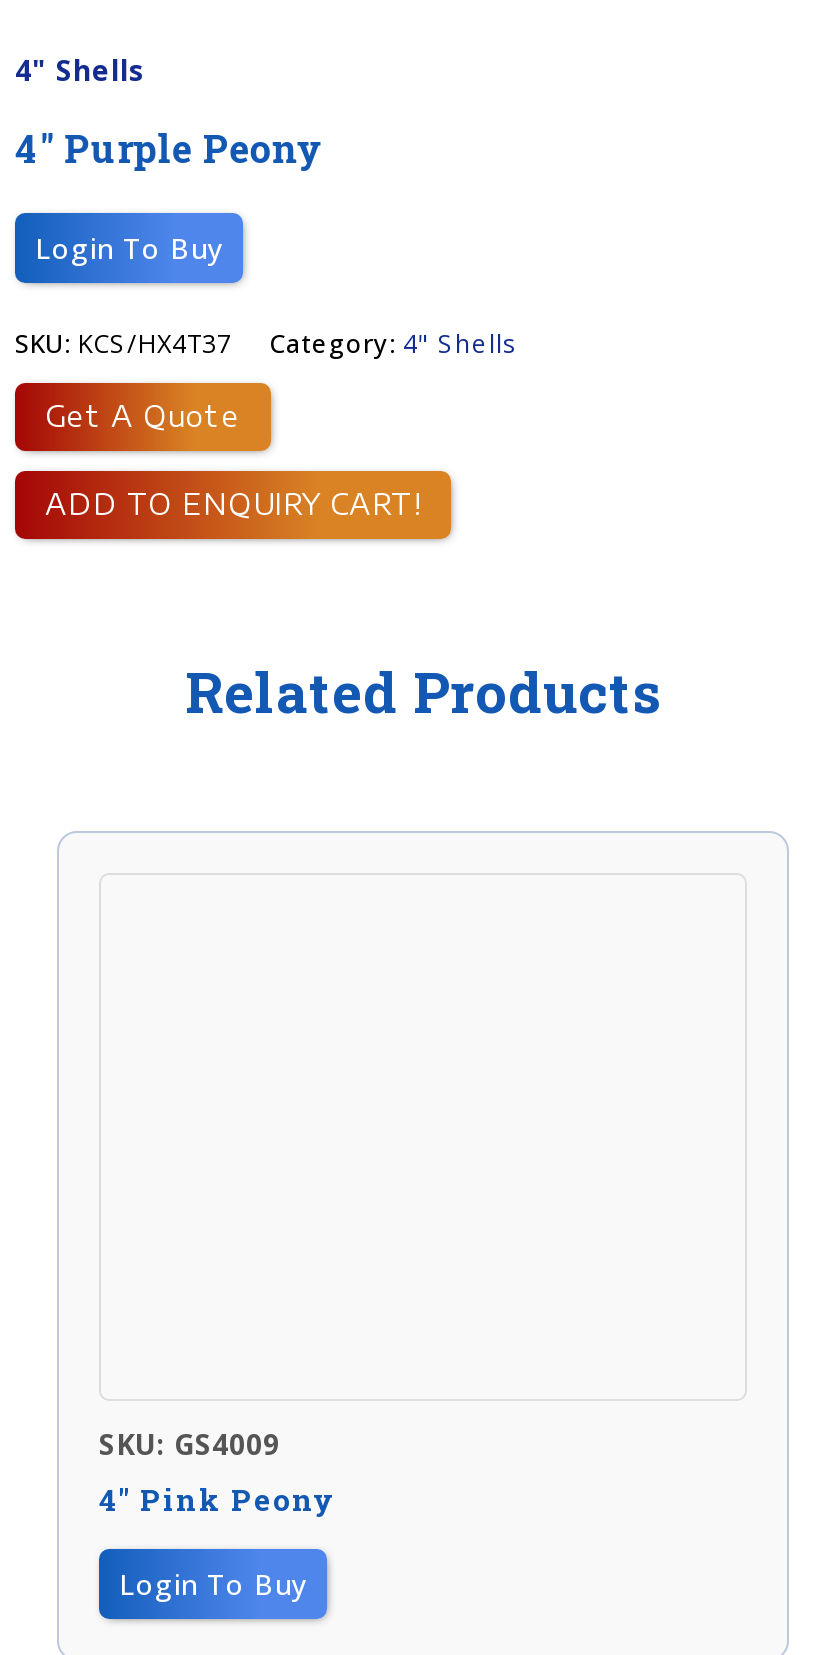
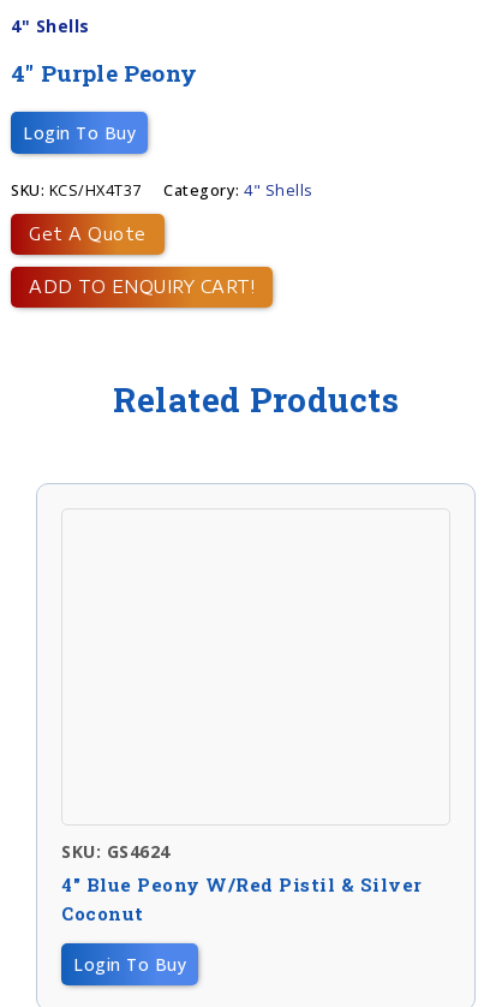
[99,1425,336,1519] SKU: GS4009 | 4″ Pink Peony -> [61,840,422,926] SKU: GS4624 | 4″ Blue Peony W/red Pistil & Silver | Coconut

